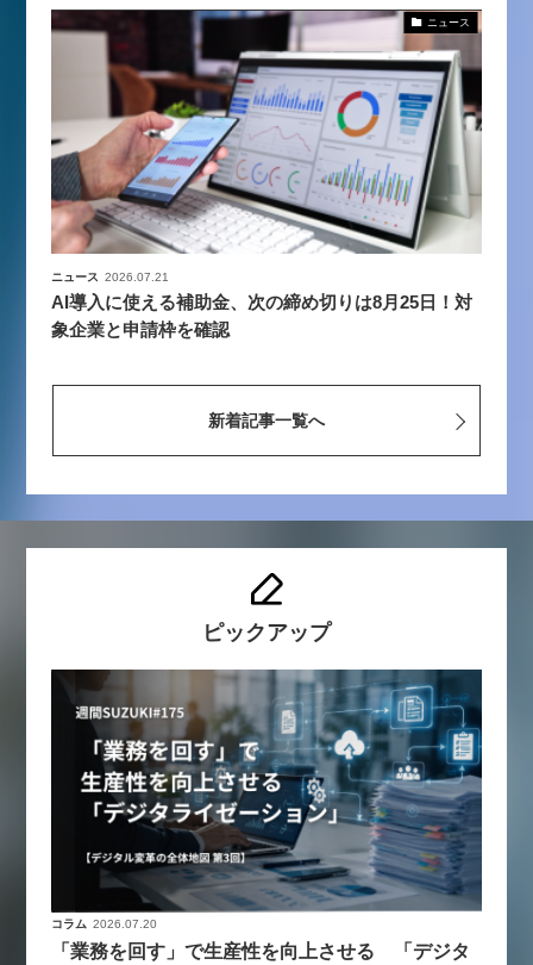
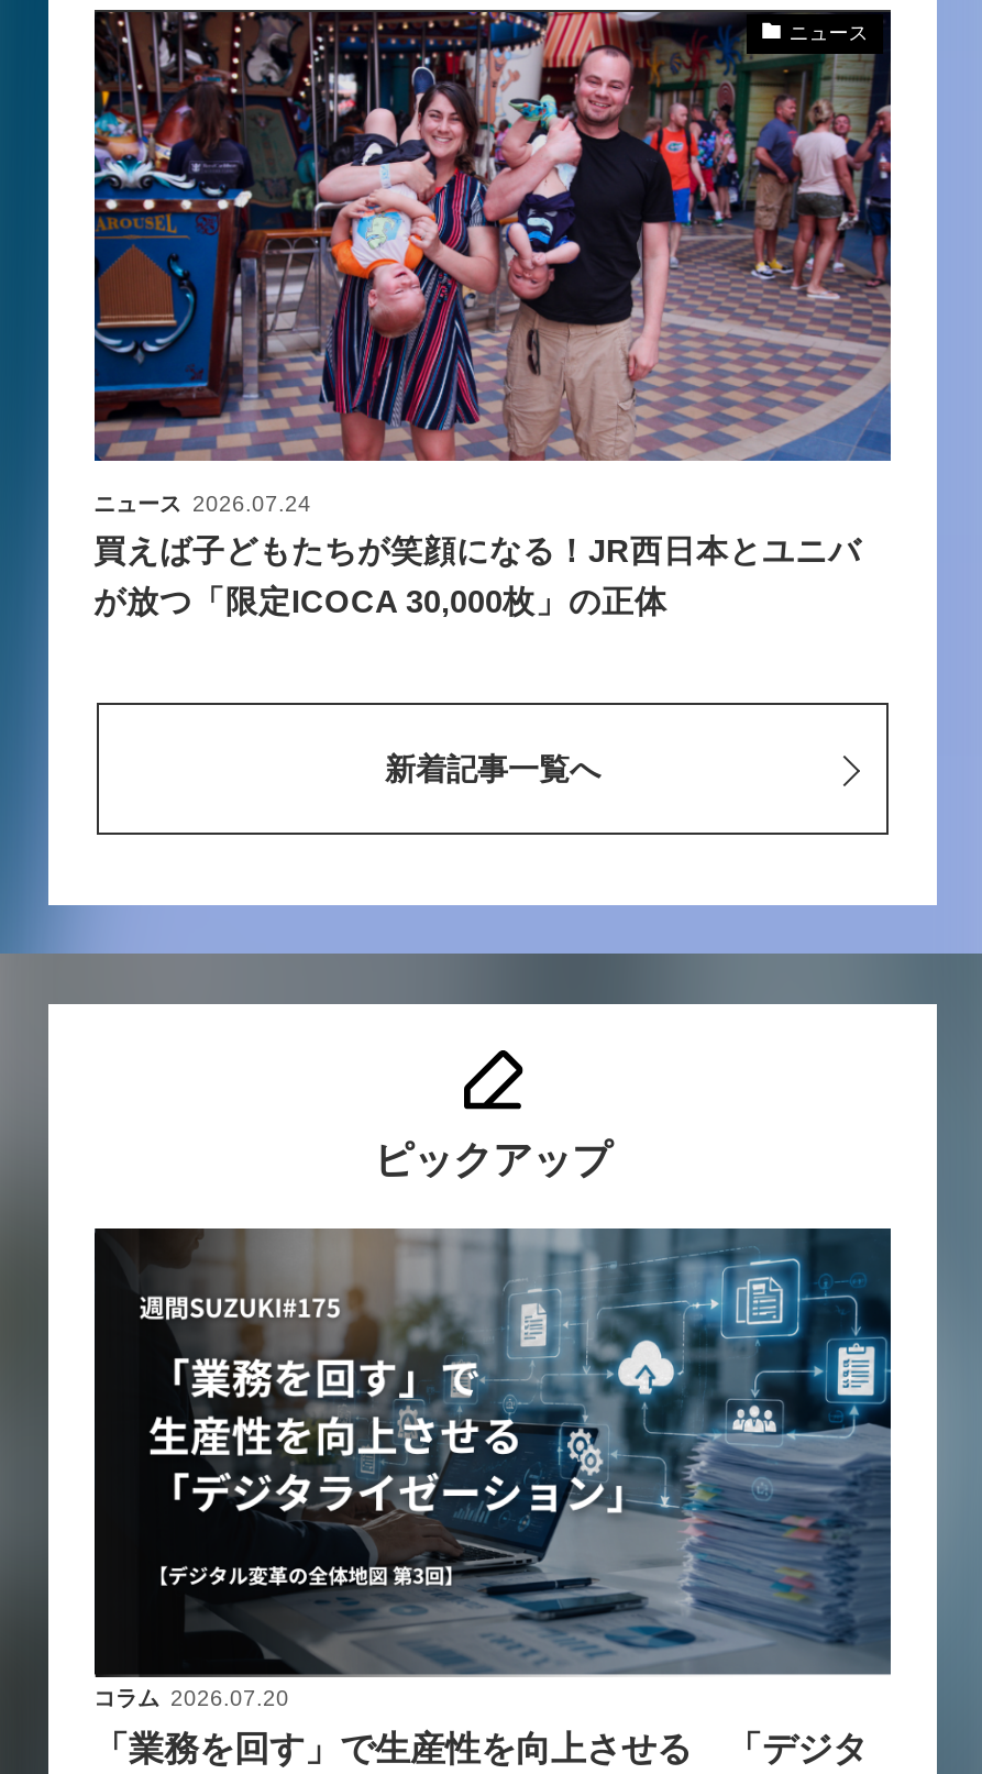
[50,10,483,284] [image] | ニュース 2026.07.21 -> [92,10,893,516] [image] | ニュース 2026.07.24
[51,293,472,340] AI導入に使える補助金、次の締め切りは8月25日！対 | 象企業と申請枠を確認 -> [93,534,861,619] 買えば子どもたちが笑顔になる！JR西日本とユニバ | が放つ「限定ICOCA 30,000枚」の正体

